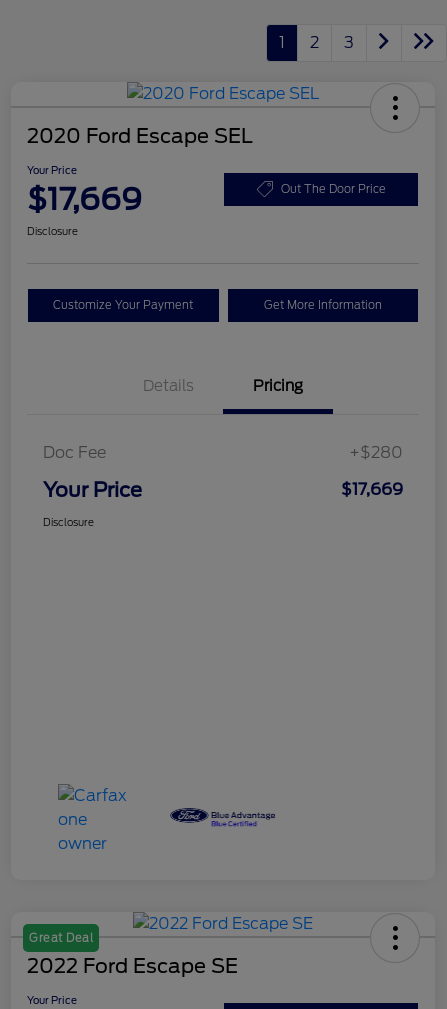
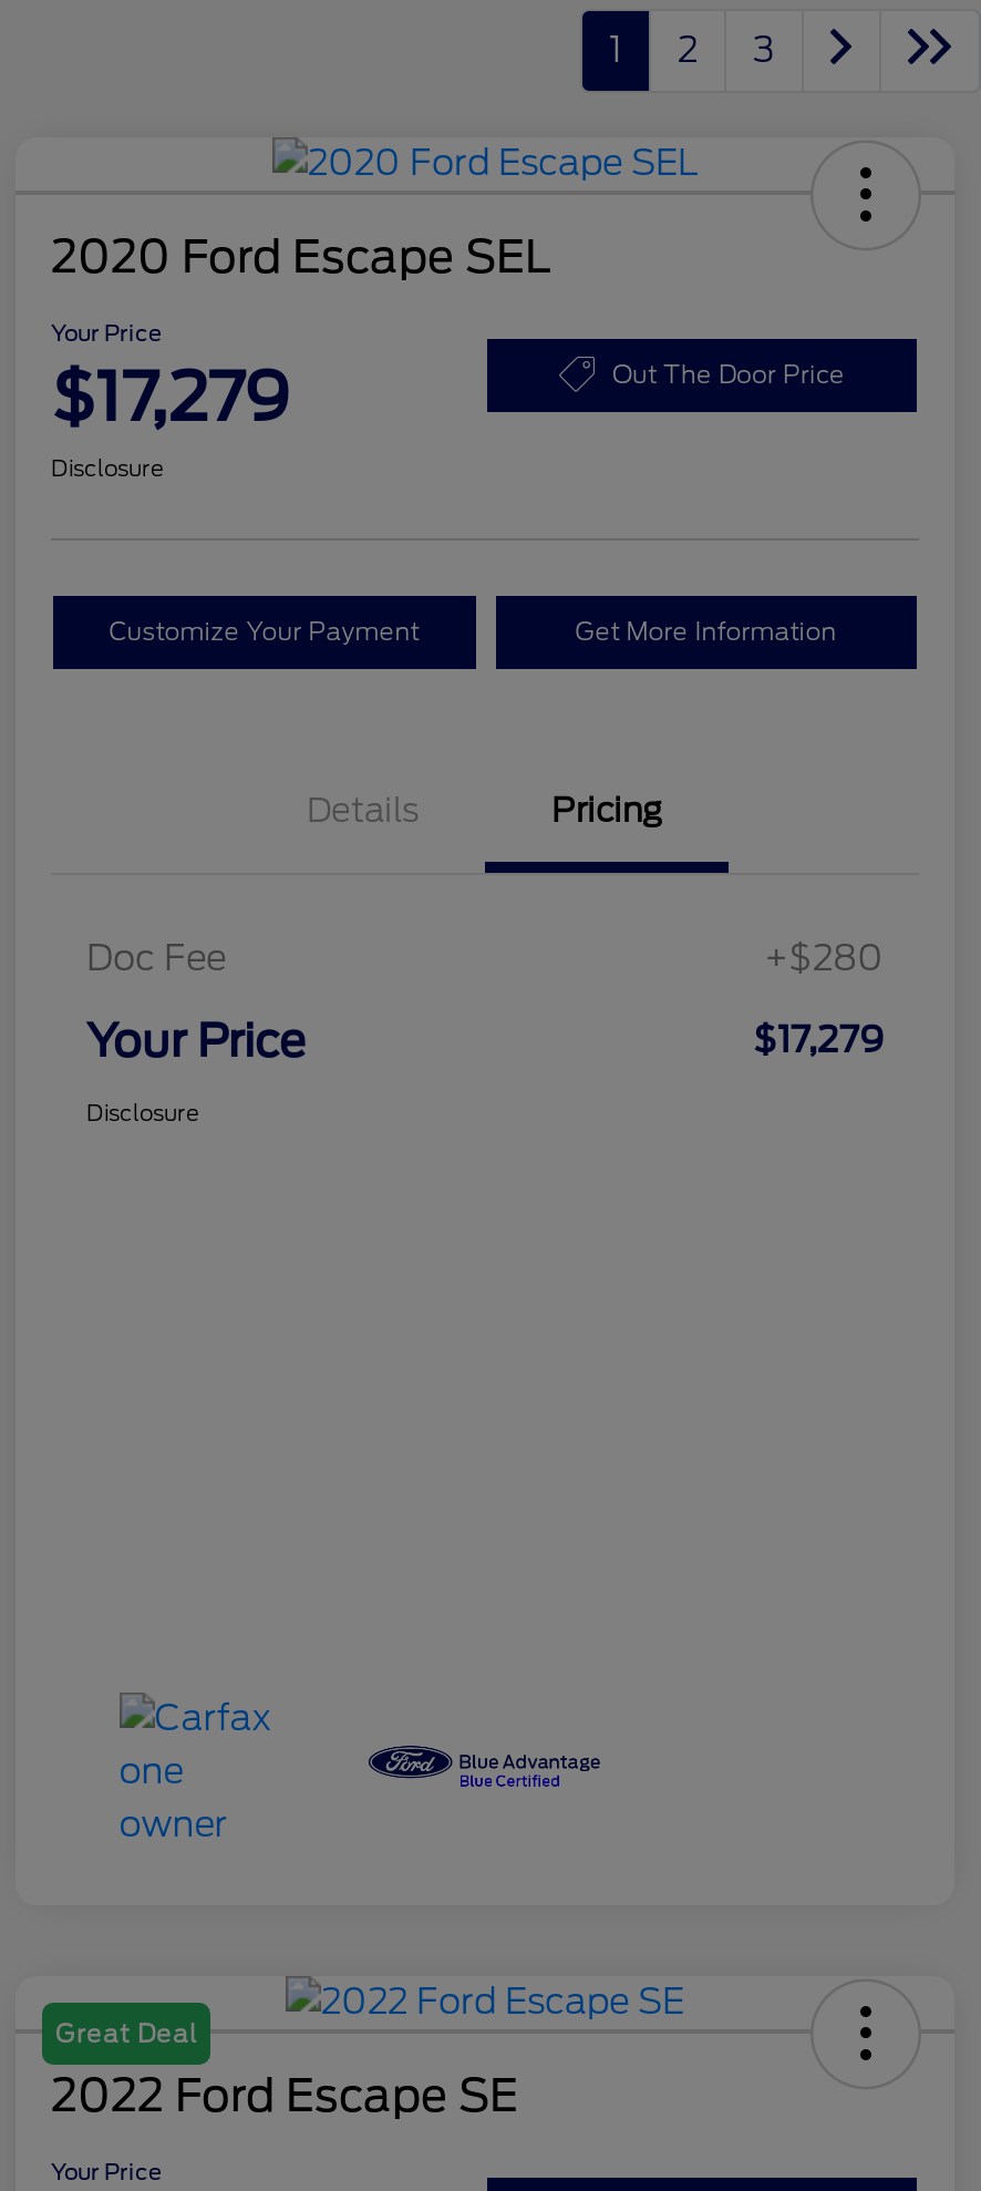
[27,181,142,217] $17,669 -> [51,357,290,437] $17,279
[341,480,403,499] $17,669 -> [753,1020,884,1062] $17,279

